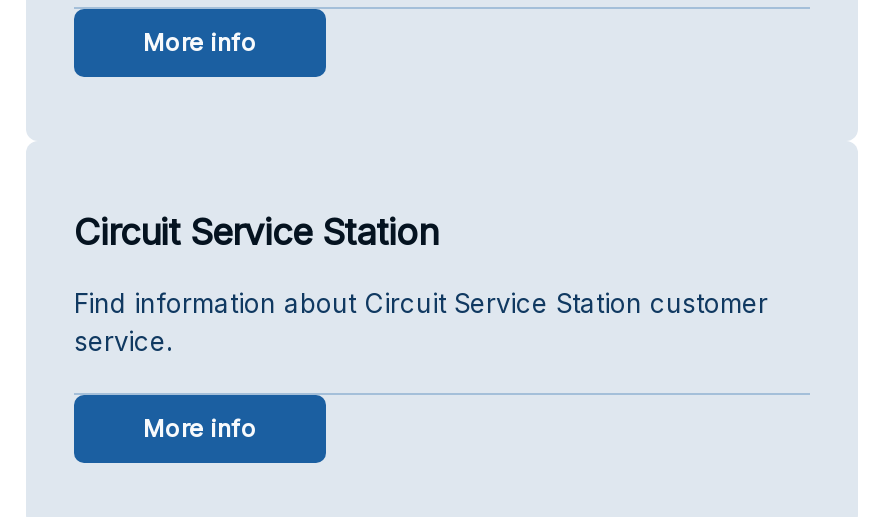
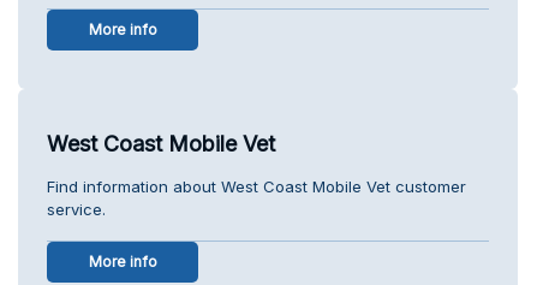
[74,210,438,252] Circuit Service Station -> [47,130,275,156] West Coast Mobile Vet
[74,286,768,318] Find information about Circuit Service Station customer -> [47,176,466,195] Find information about West Coast Mobile Vet customer

